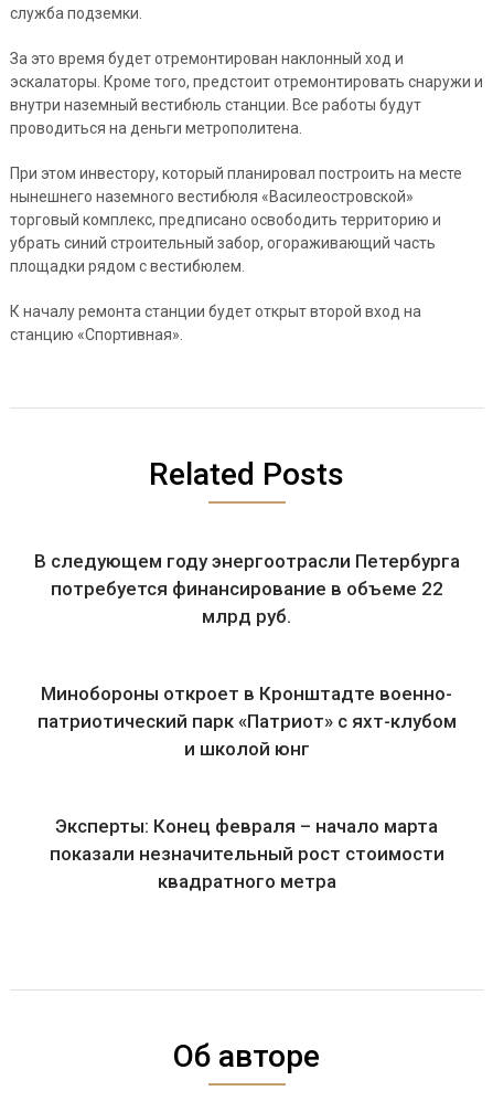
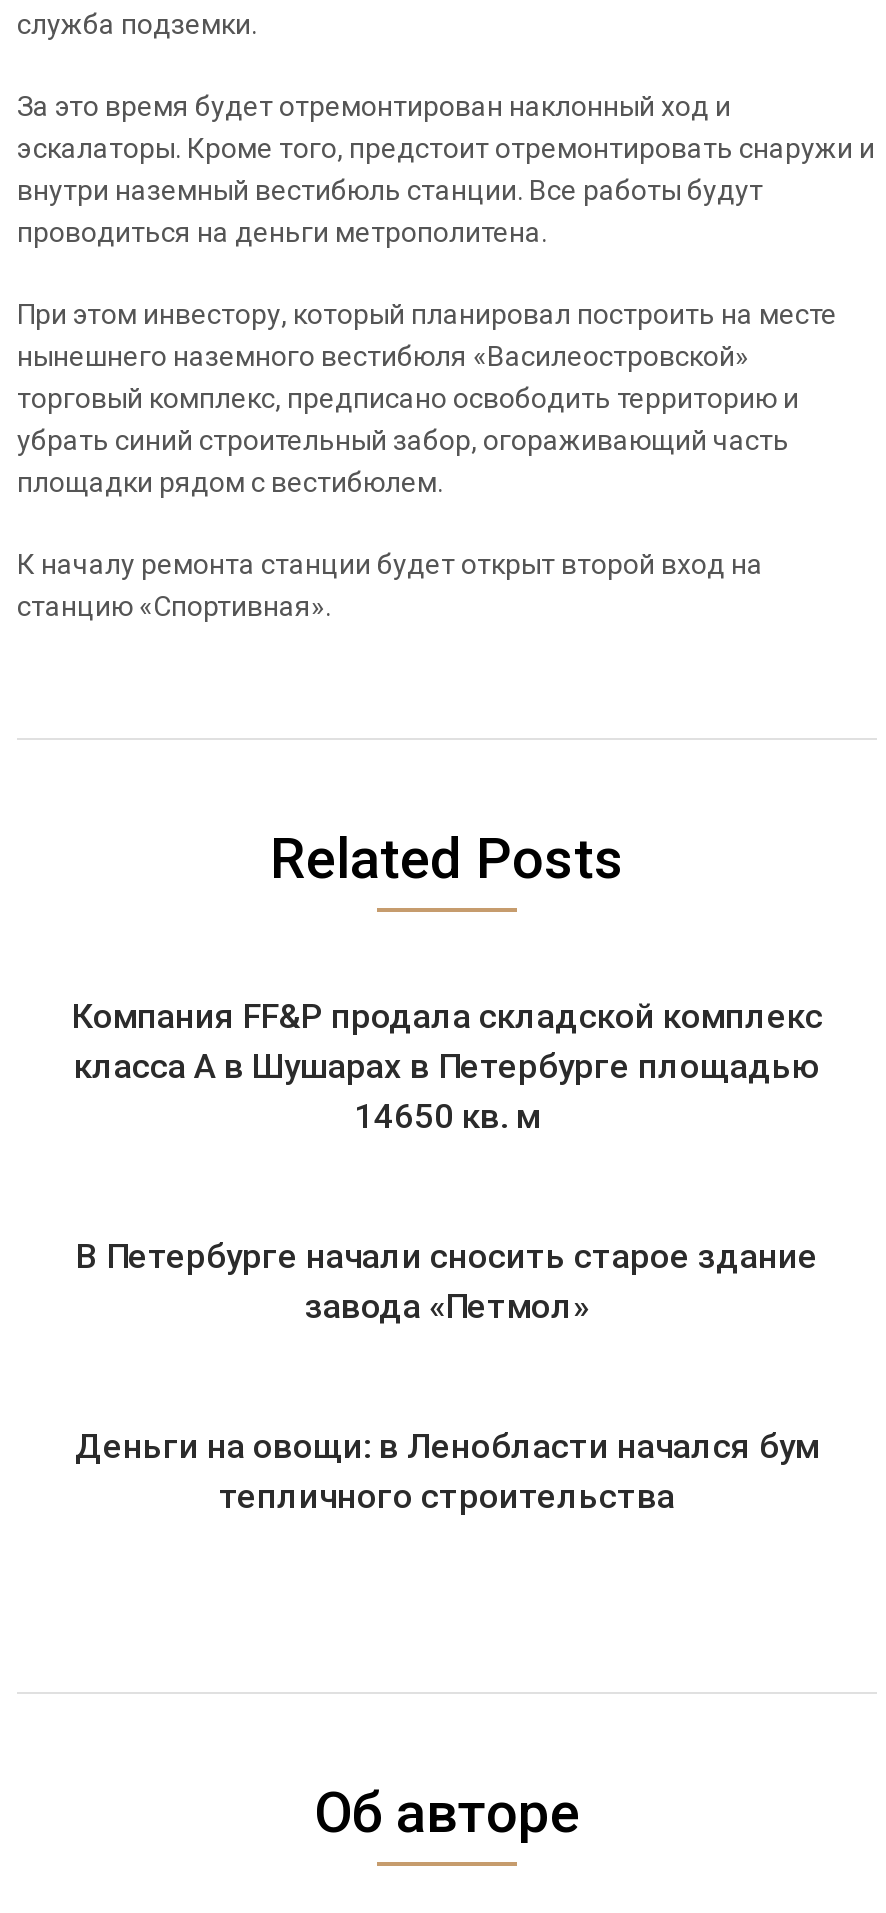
[34,550,460,627] В следующем году энергоотрасли Петербурга | потребуется финансирование в объеме 22 | млрд руб. -> [71,996,823,1136] Компания FF&P продала складской комплекс | класса А в Шушарах в Петербурге площадью | 14650 кв. м
[37,682,457,760] Минобороны откроет в Кронштадте военно- | патриотический парк «Патриот» с яхт-клубом | и школой юнг -> [76,1236,818,1326] В Петербурге начали сносить старое здание | завода «Петмол»
[50,815,444,892] Эксперты: Конец февраля – начало марта | показали незначительный рост стоимости | квадратного метра -> [75,1426,819,1516] Деньги на овощи: в Ленобласти начался бум | тепличного строительства

